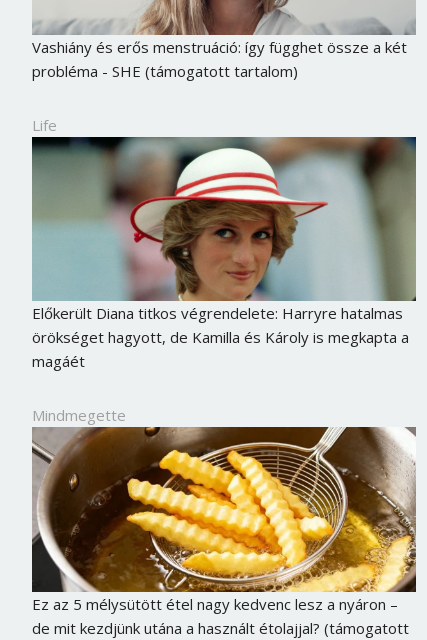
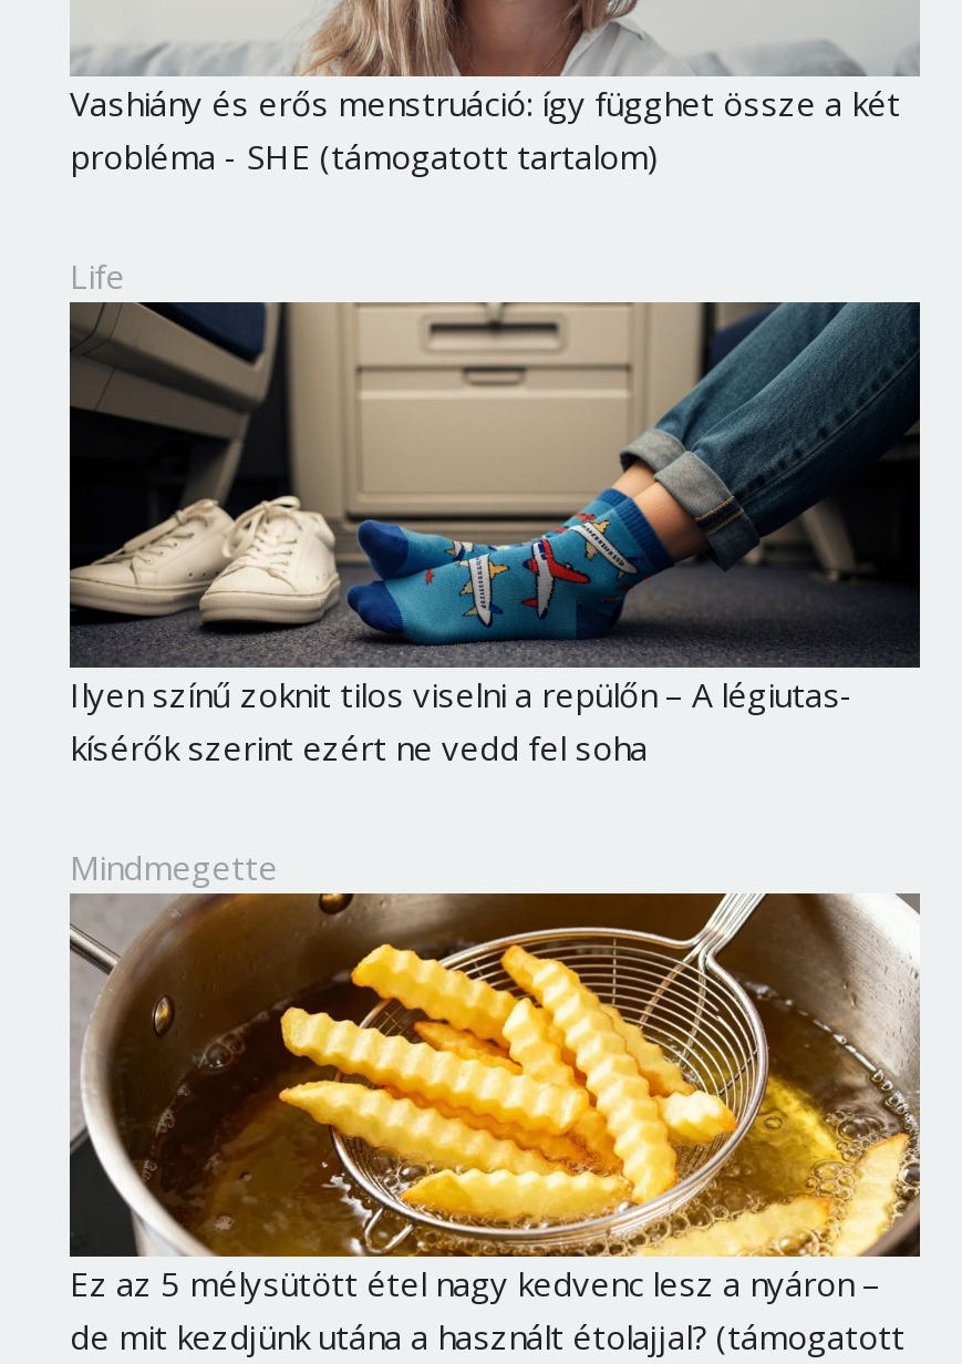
[32,136,417,371] [image] | Előkerült Diana titkos végrendelete: Harryre hatalmas | örökséget hagyott, de Kamilla és Károly is megkapta a | magáét -> [68,301,920,769] [image] | Ilyen színű zoknit tilos viselni a repülőn – A légiutas- | kísérők szerint ezért ne vedd fel soha

